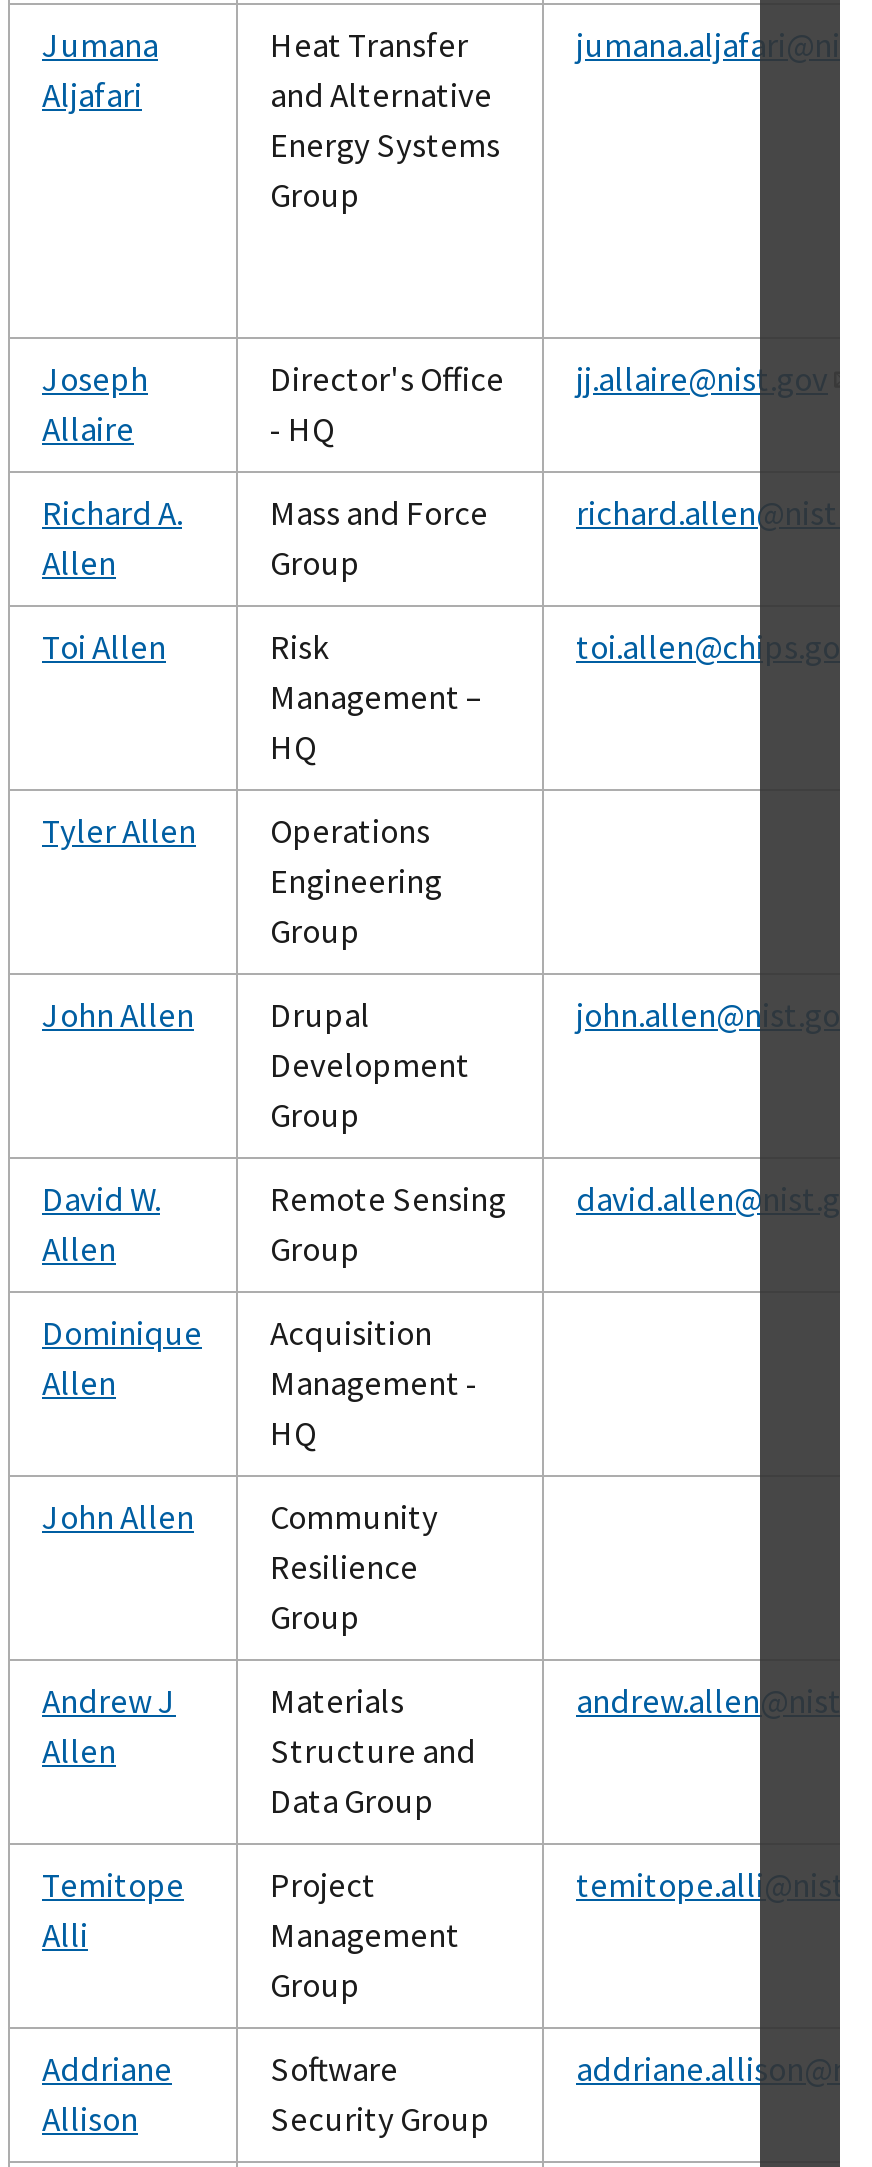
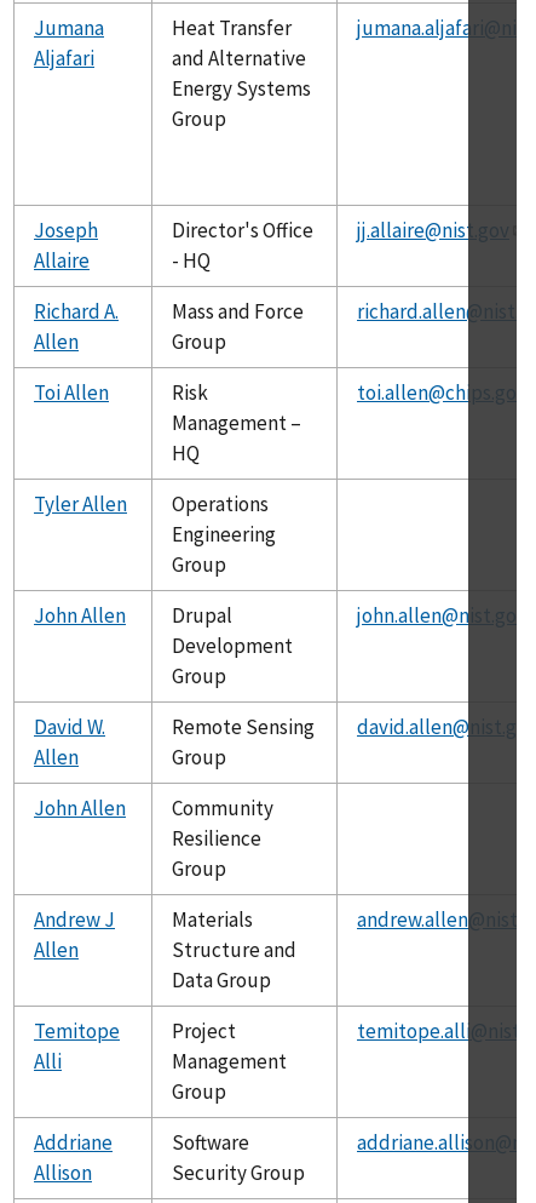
[42,1311,202,1405] Dominique | Allen -> none
[270,1311,478,1455] Acquisition | Management - | HQ -> none

